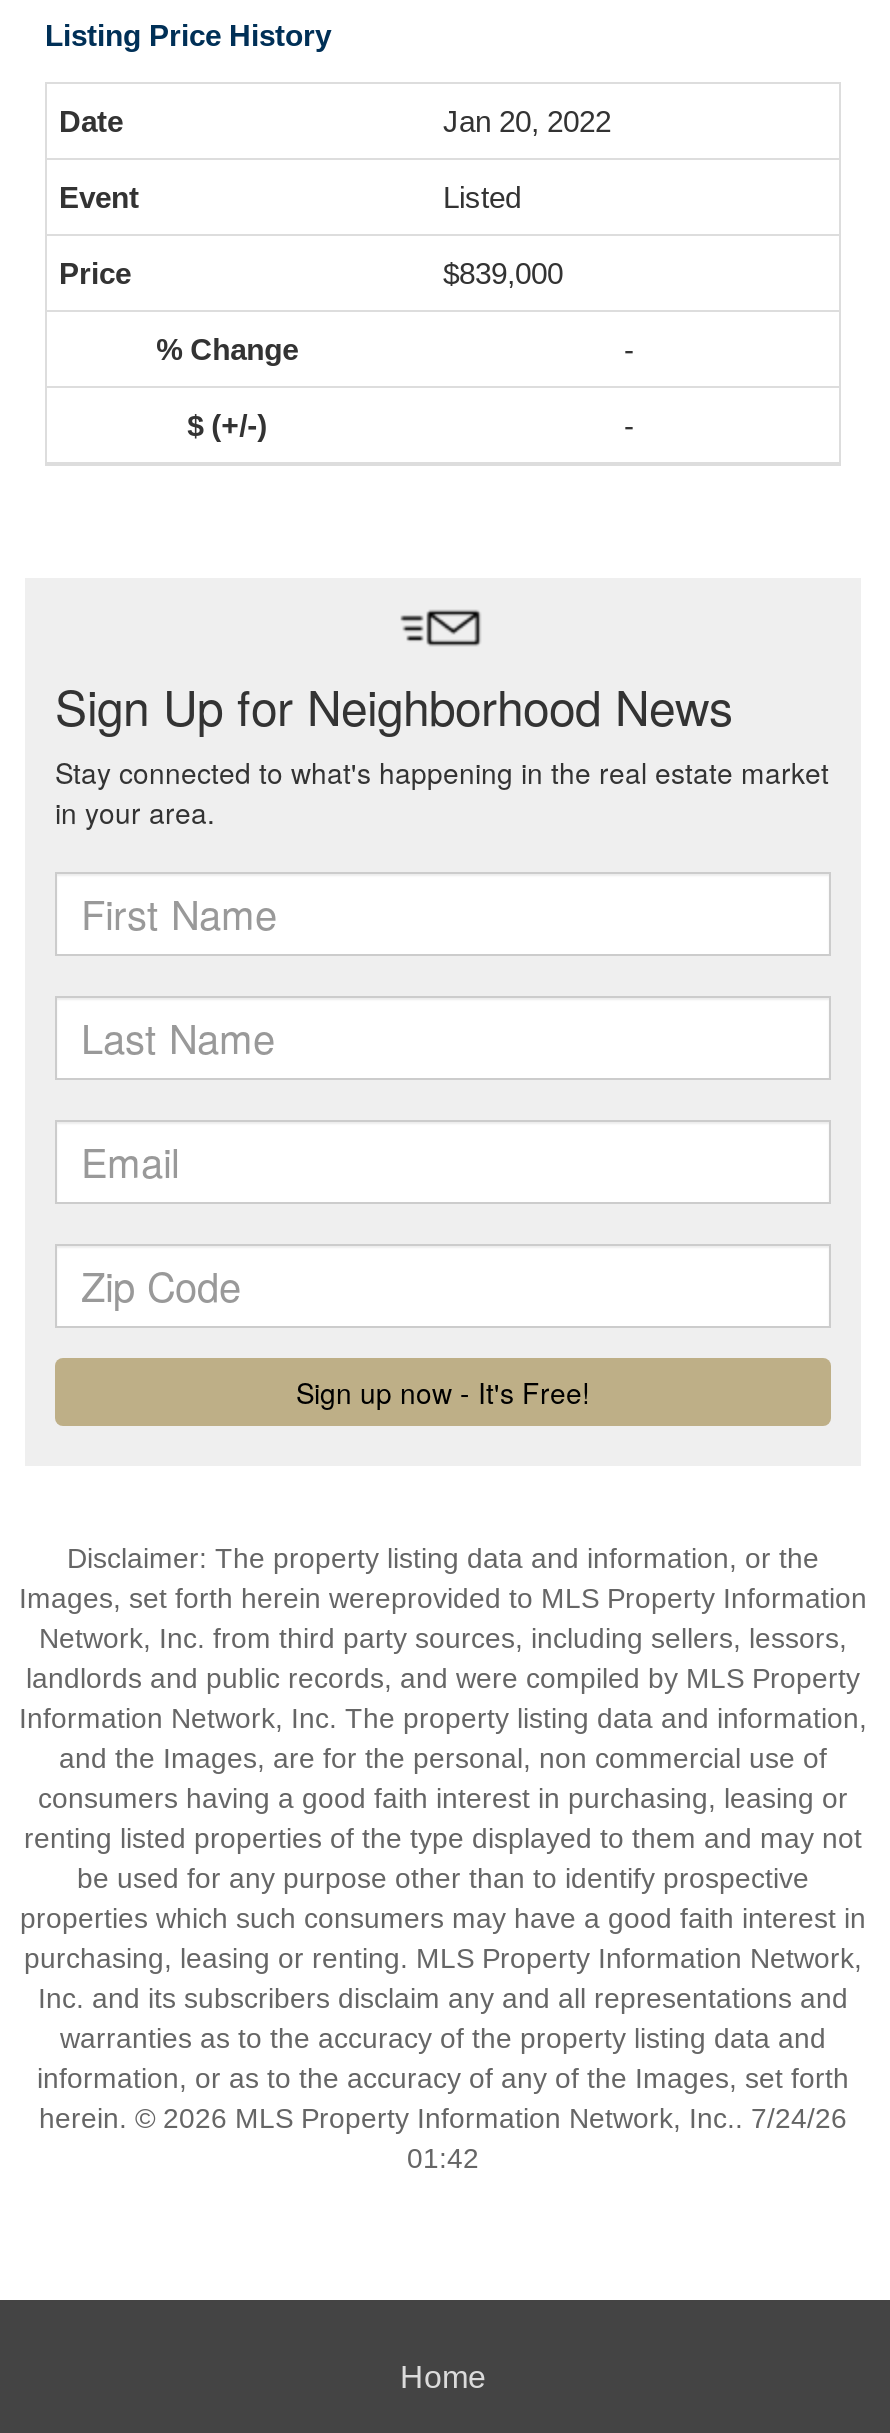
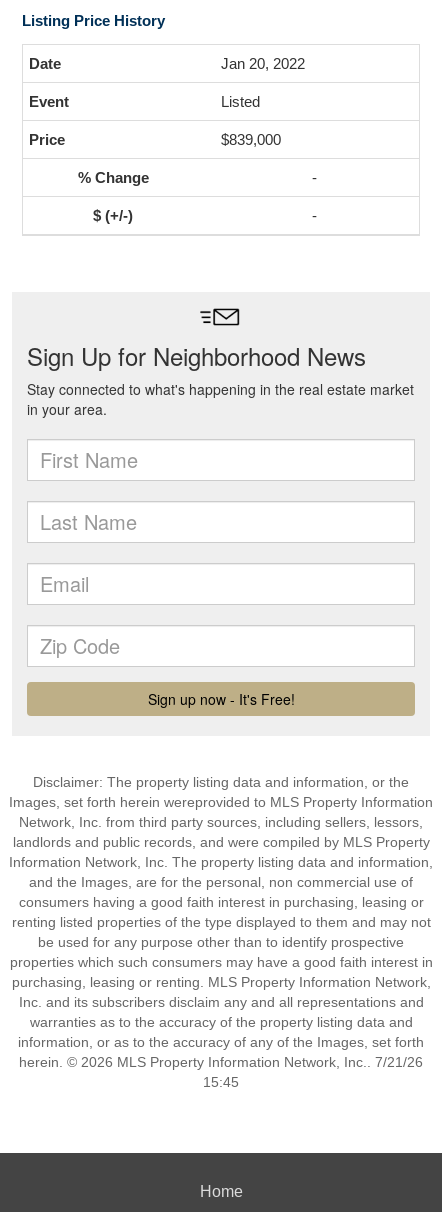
[39,2102,847,2134] herein. © 2026 MLS Property Information Network, Inc.. 7/24/26 -> [19,1054,423,1070] herein. © 2026 MLS Property Information Network, Inc.. 7/21/26
[407,2142,479,2174] 01:42 -> [203,1074,239,1090] 15:45

